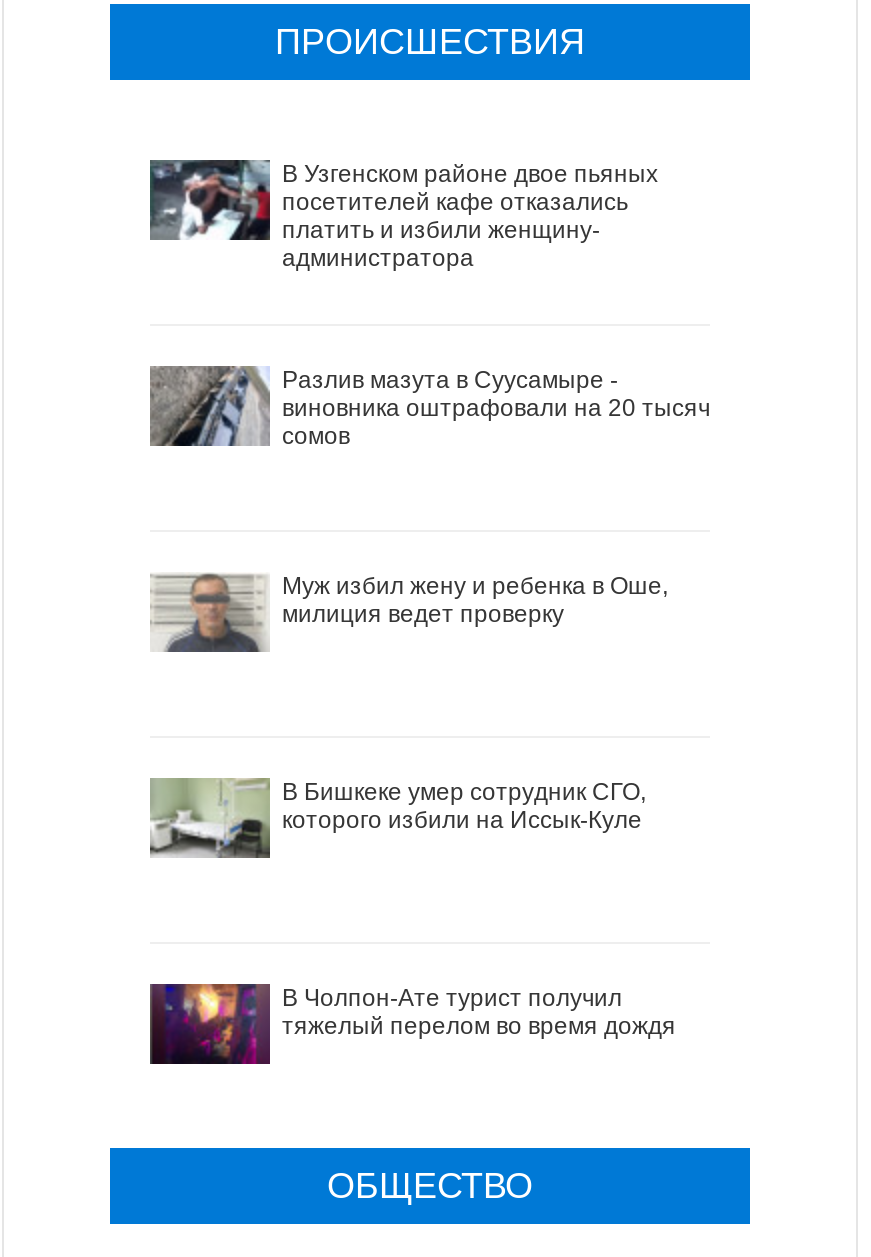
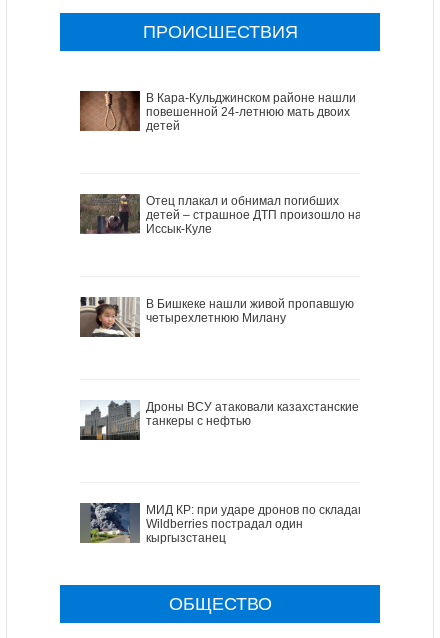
[150,160,658,272] [image] | В Узгенском районе двое пьяных | посетителей кафе отказались | платить и избили женщину- | администратора -> [80,91,356,133] [image] | В Кара-Кульджинском районе нашли | повешенной 24-летнюю мать двоих | детей
[150,366,710,450] [image] | Разлив мазута в Суусамыре - | виновника оштрафовали на 20 тысяч | сомов -> [81,194,362,236] [image] | Отец плакал и обнимал погибших | детей – страшное ДТП произошло на | Иссык-Куле
[150,572,668,652] [image] | Муж избил жену и ребенка в Оше, | милиция ведет проверку -> [79,296,354,338] [image] | В Бишкеке нашли живой пропавшую | четырехлетнюю Милану
[150,778,646,858] [image] | В Бишкеке умер сотрудник СГО, | которого избили на Иссык-Куле -> [80,400,359,441] [image] | Дроны ВСУ атаковали казахстанские | танкеры с нефтью
[152,982,676,1066] [image] | В Чолпон-Ате турист получил | тяжелый перелом во время дождя -> [80,502,366,545] [image] | МИД КР: при ударе дронов по складам | Wildberries пострадал один | кыргызстанец

